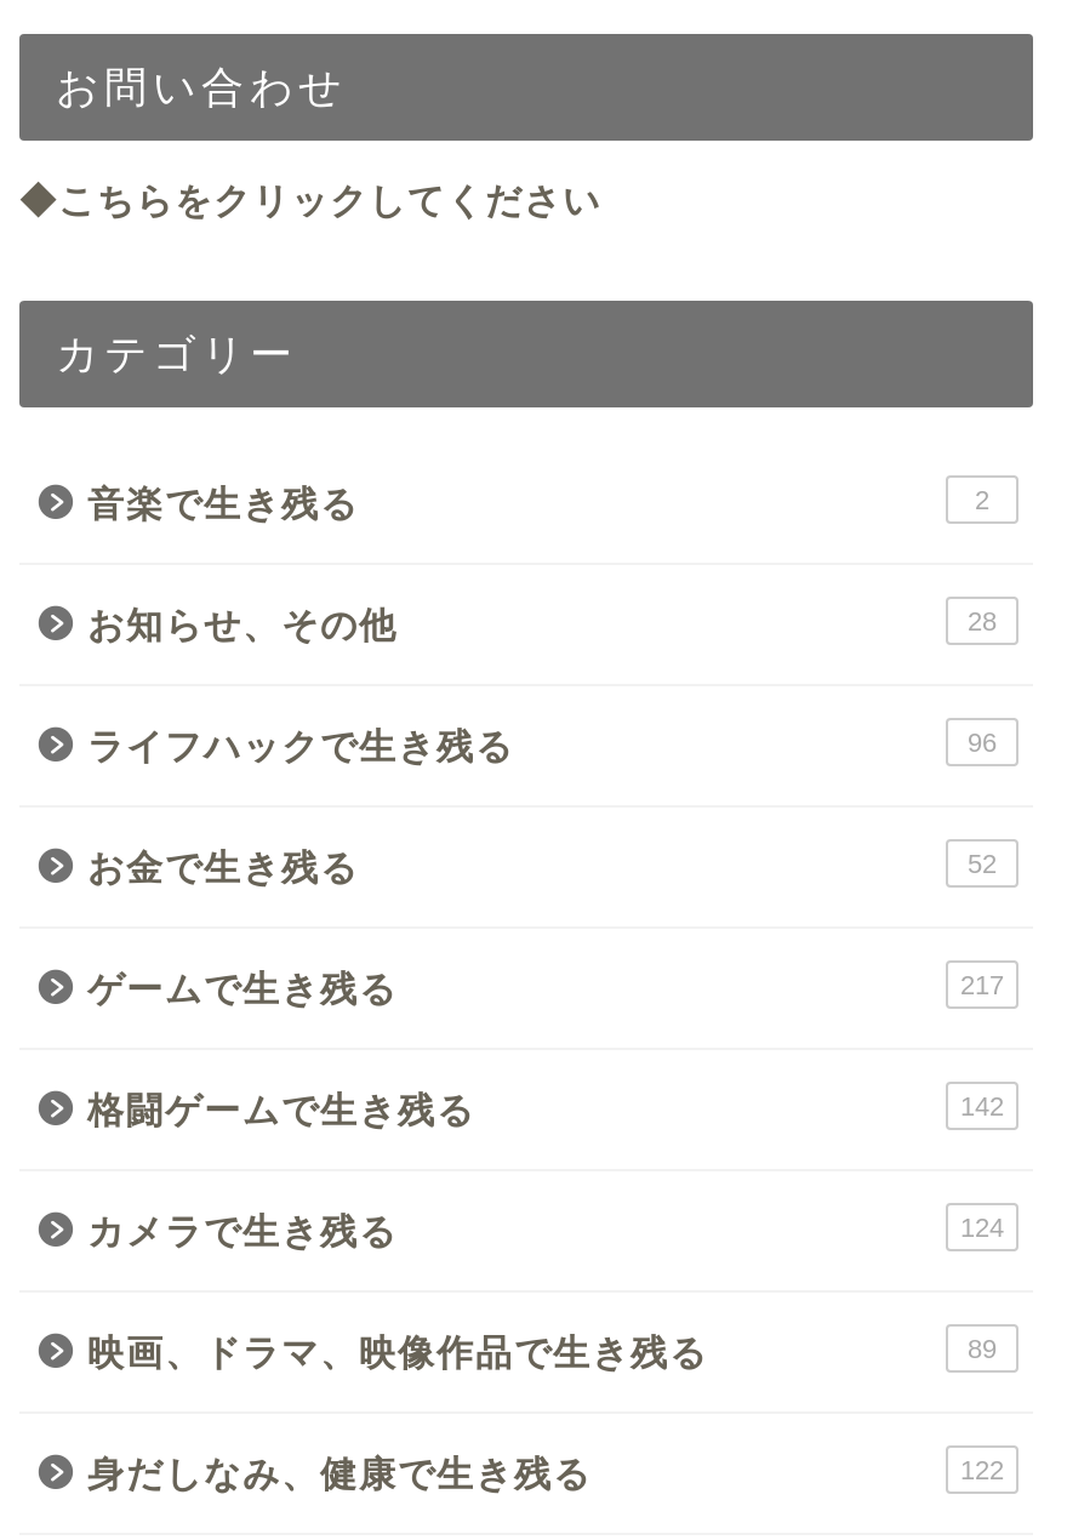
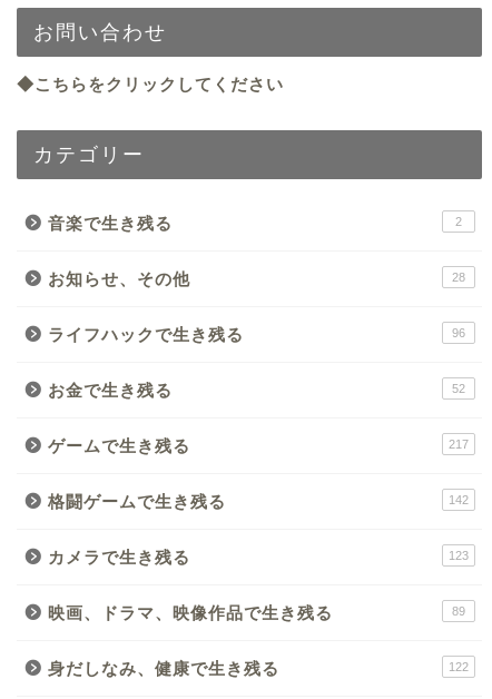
[960,1213,1004,1242] 124 -> [449,549,469,562] 123

